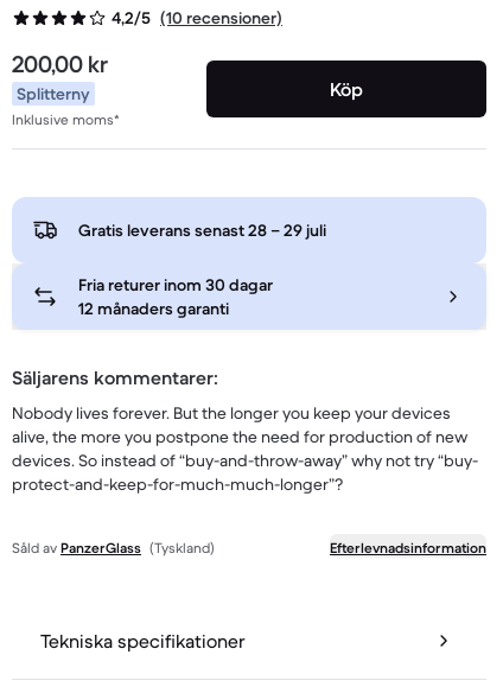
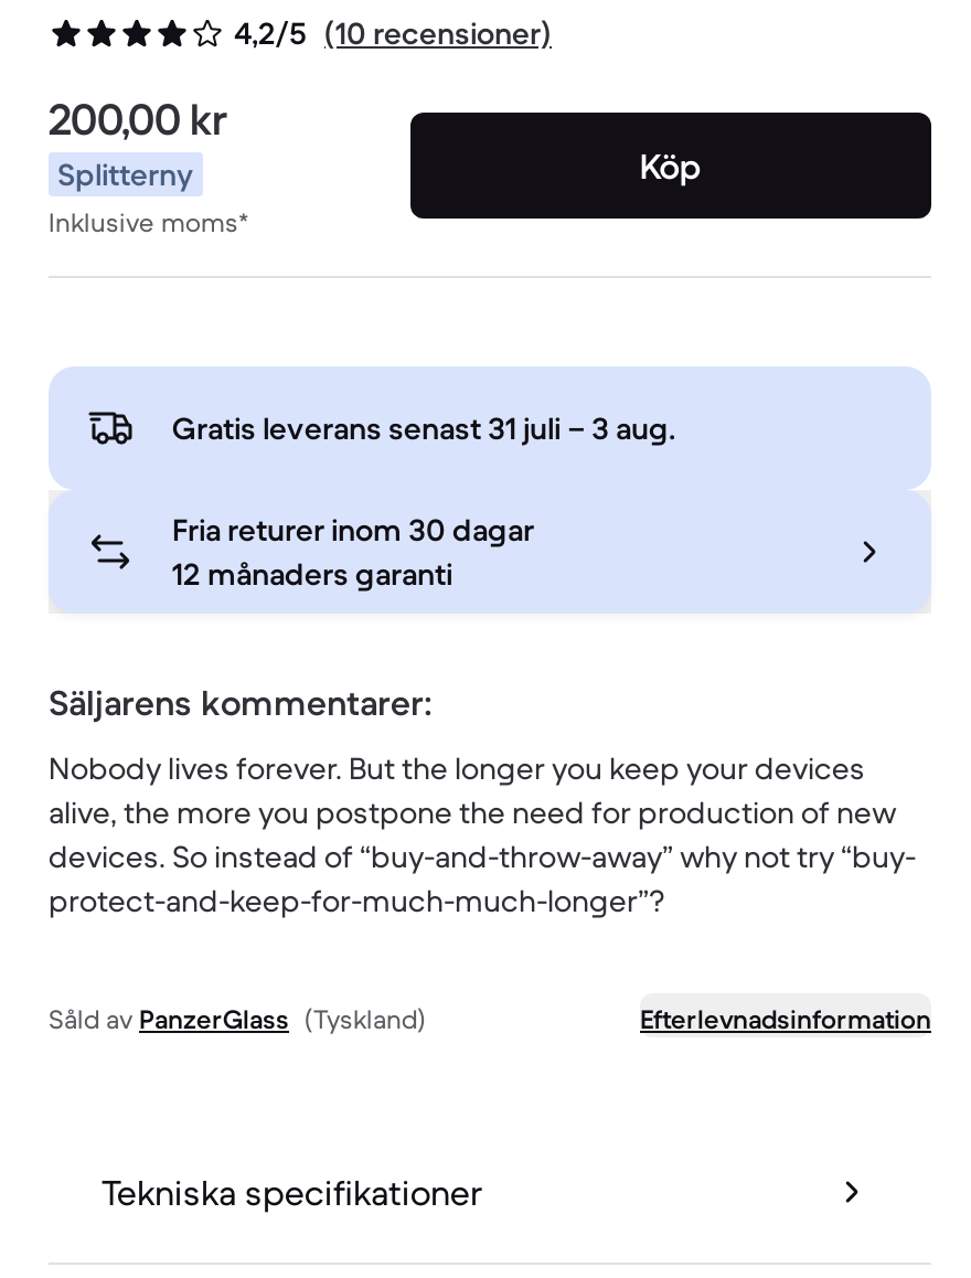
[78,220,326,241] Gratis leverans senast 28 – 29 juli -> [172,409,675,449] Gratis leverans senast 31 juli – 3 aug.

